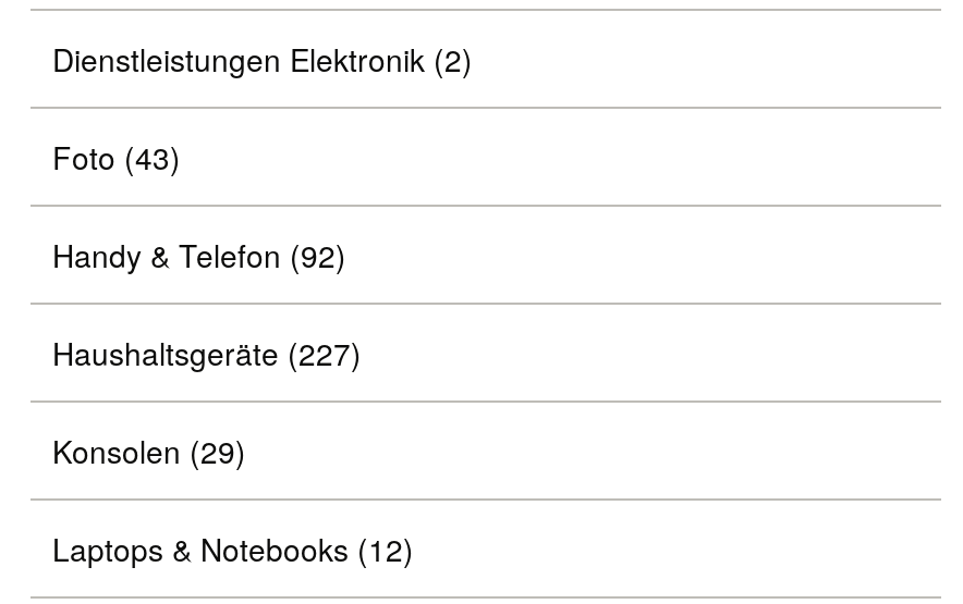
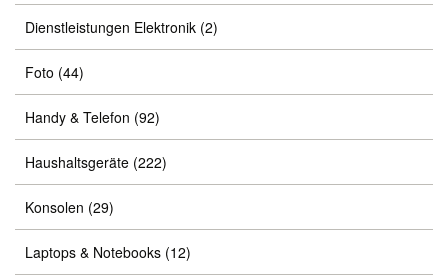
[52,135,181,178] Foto (43) -> [25,62,84,82] Foto (44)
[52,331,362,374] Haushaltsgeräte (227) -> [25,152,167,172] Haushaltsgeräte (222)

